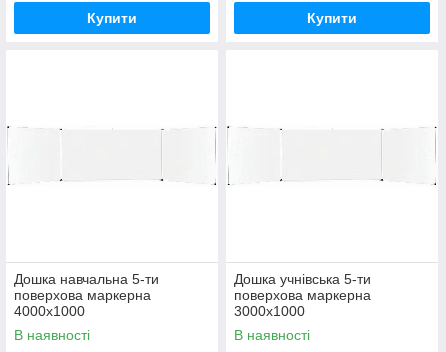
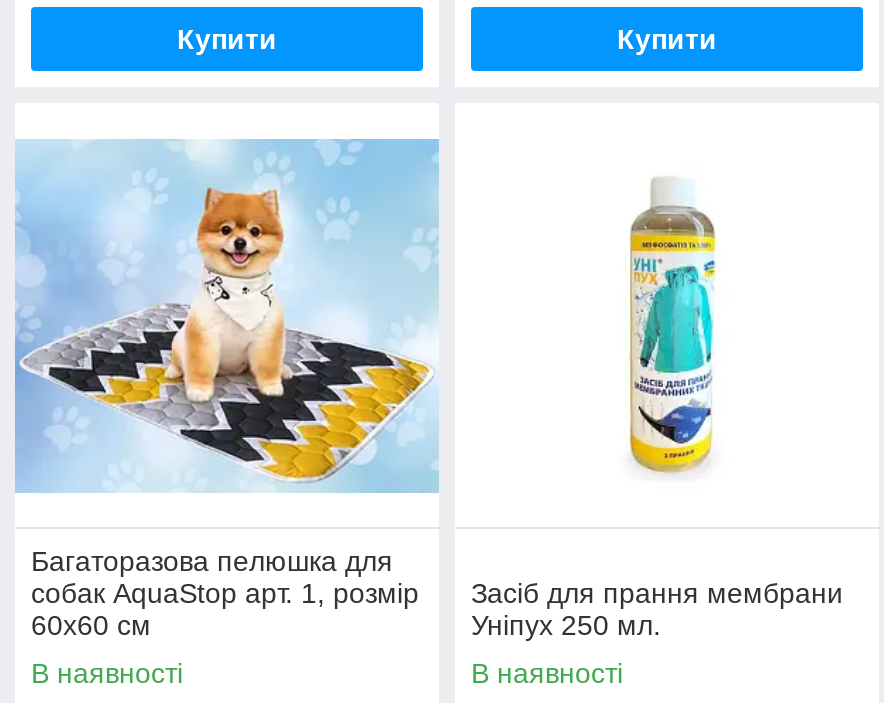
none -> [13,138,439,494] [image]
none -> [627,178,717,476] [image]
[14,271,159,319] Дошка навчальна 5-ти | поверхова маркерна | 4000х1000 -> [31,546,419,642] Багаторазова пелюшка для | собак AquaStop арт. 1, розмір | 60х60 см
[234,271,371,319] Дошка учнівська 5-ти | поверхова маркерна | 3000х1000 -> [471,578,843,642] Засіб для прання мембрани | Уніпух 250 мл.

